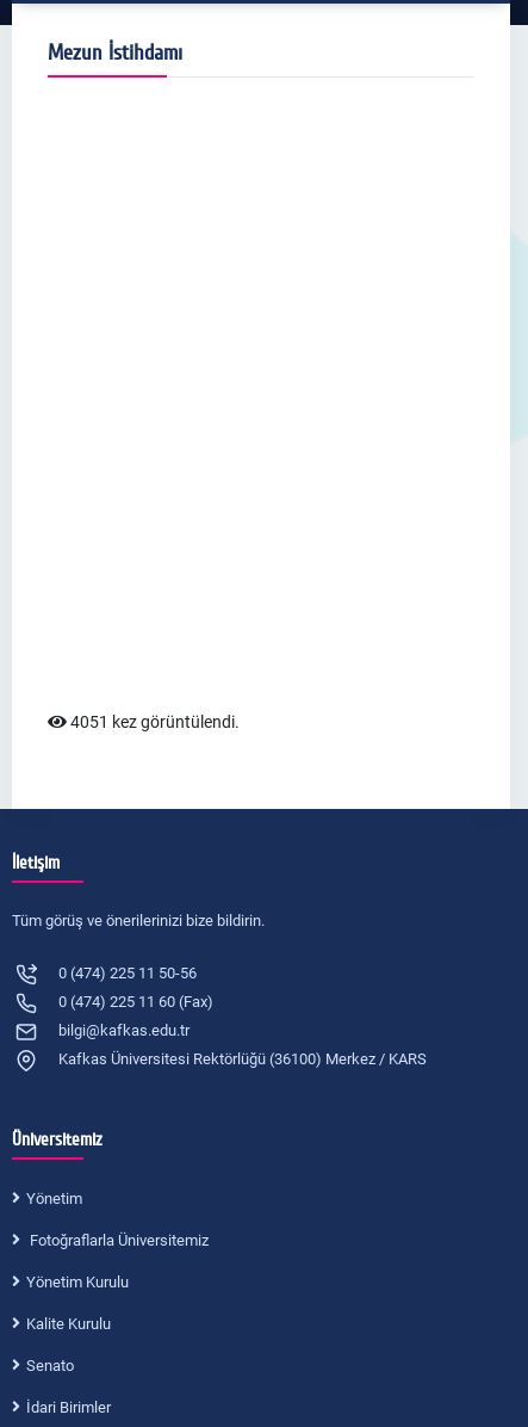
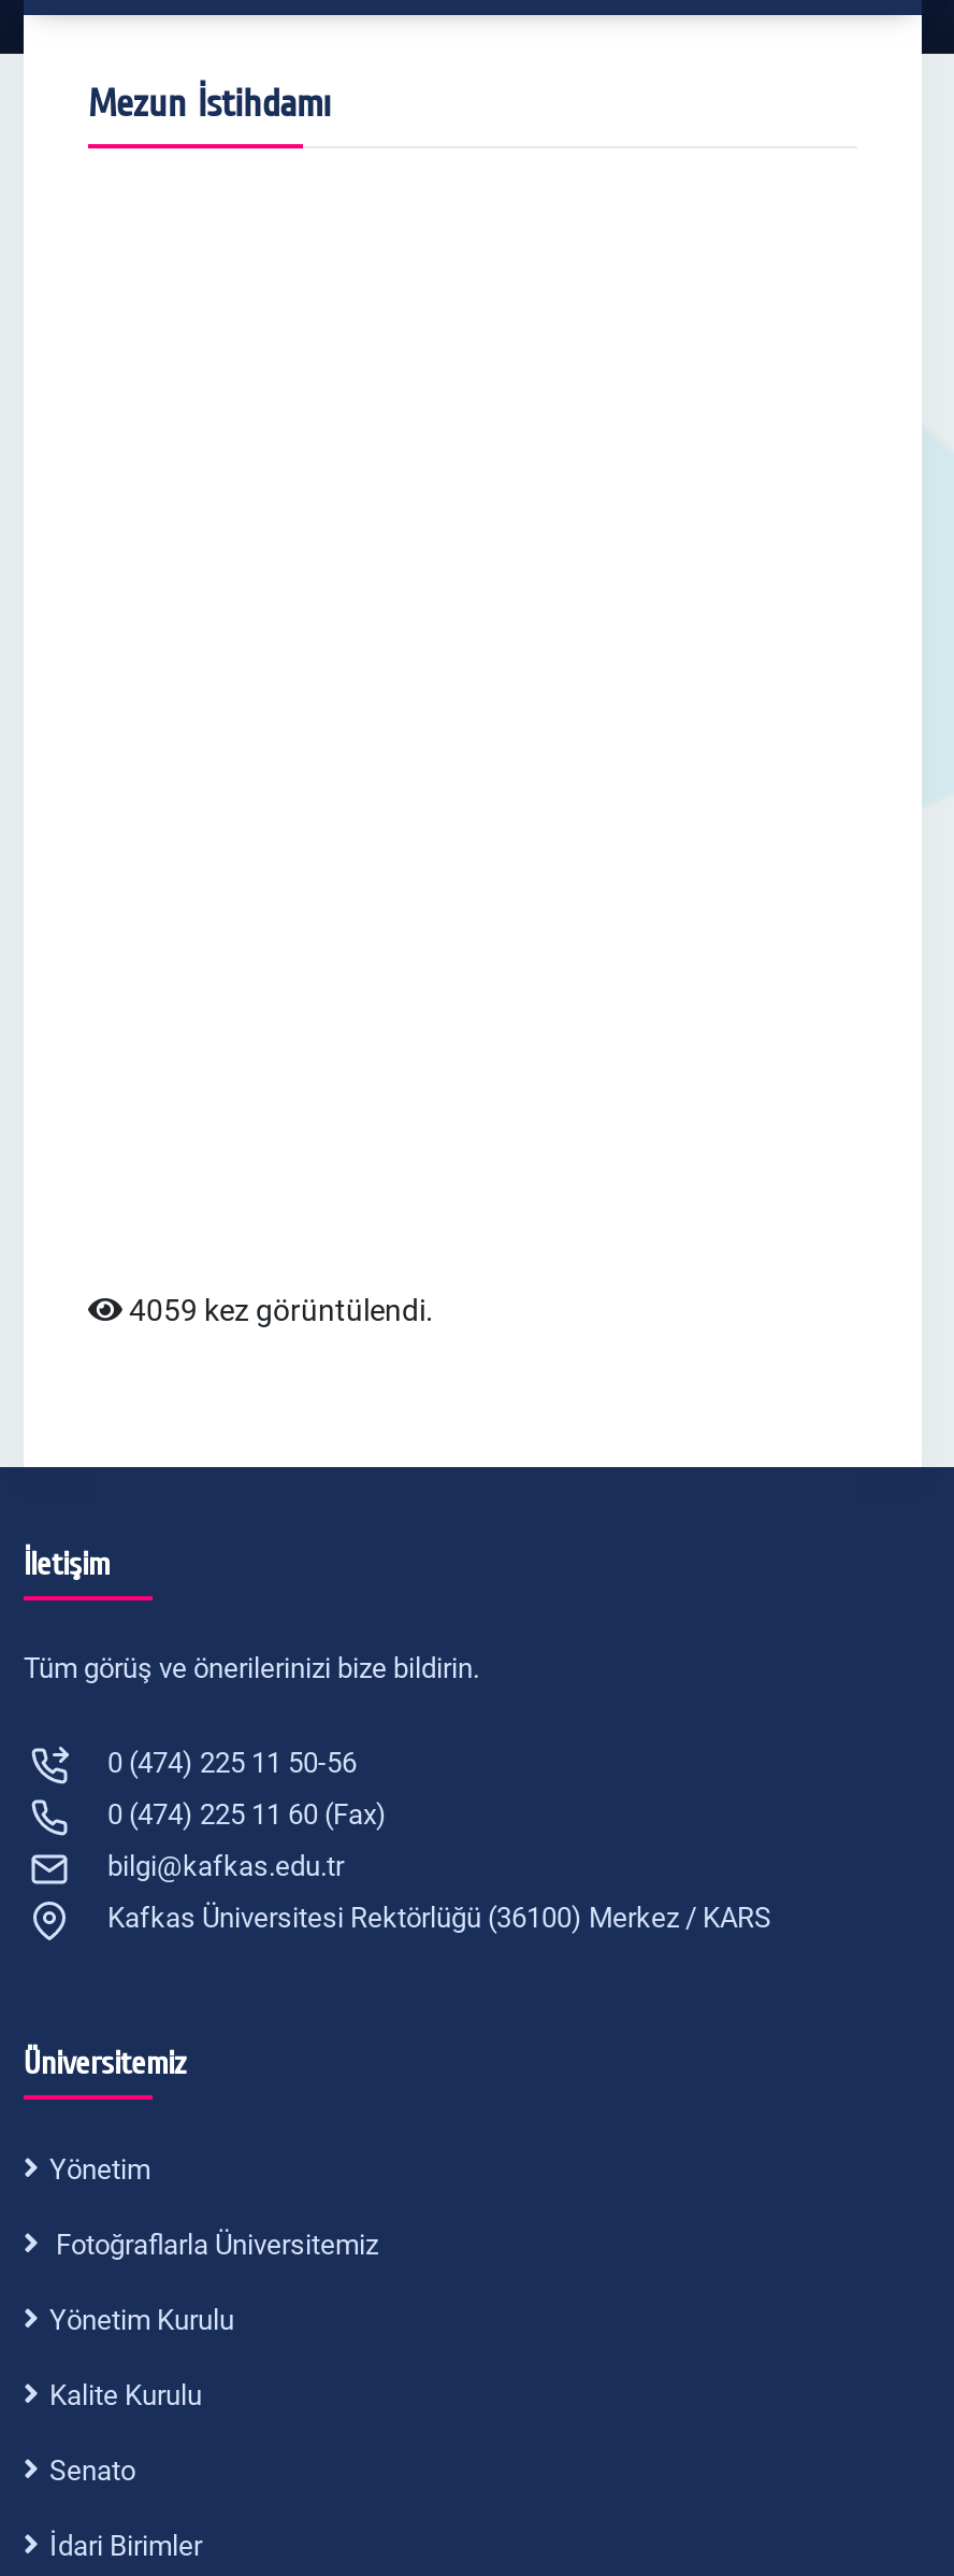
[67,712,240,731] 4051 kez görüntülendi. -> [122,1293,434,1327] 4059 kez görüntülendi.

